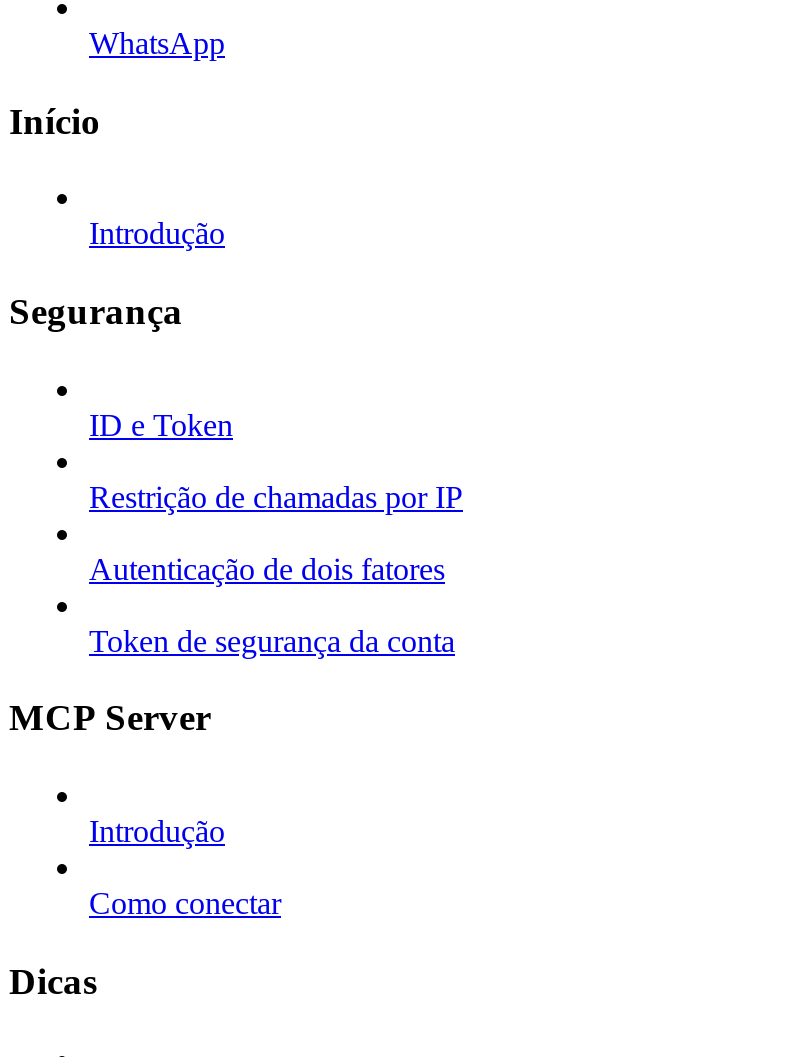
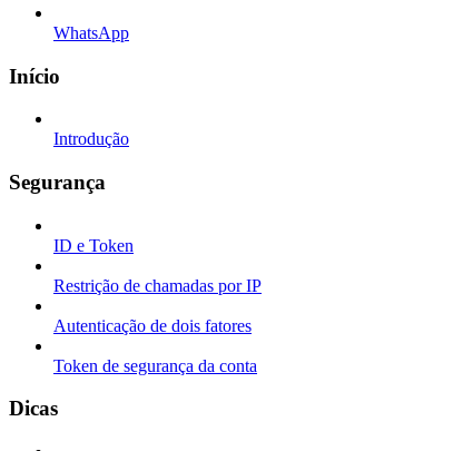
[9,697,281,920] MCP Server | Introdução | Como conectar -> none

